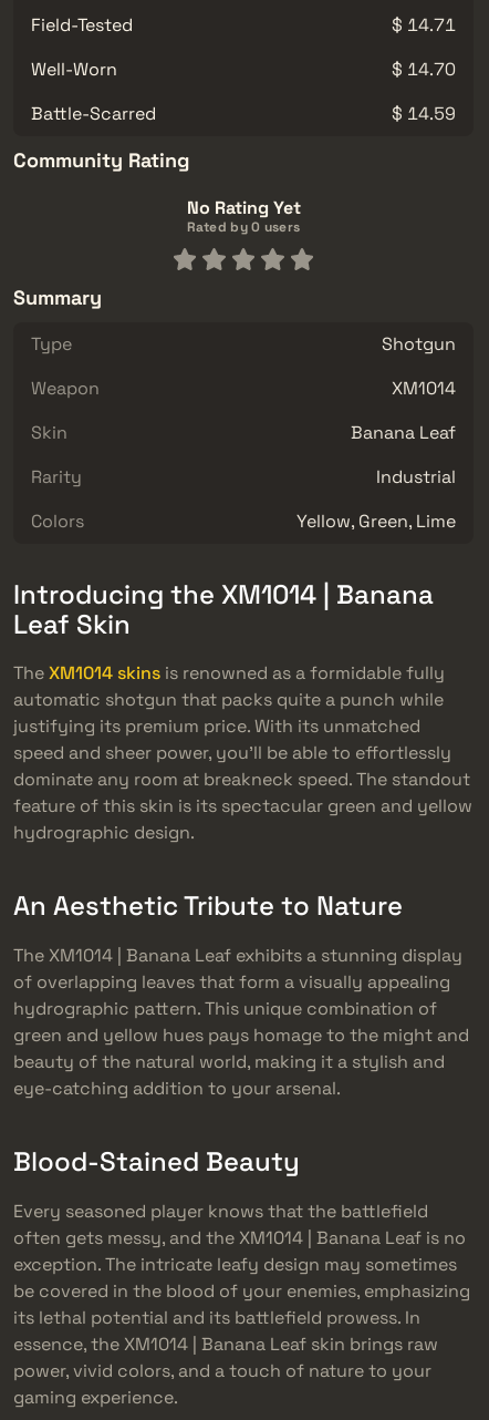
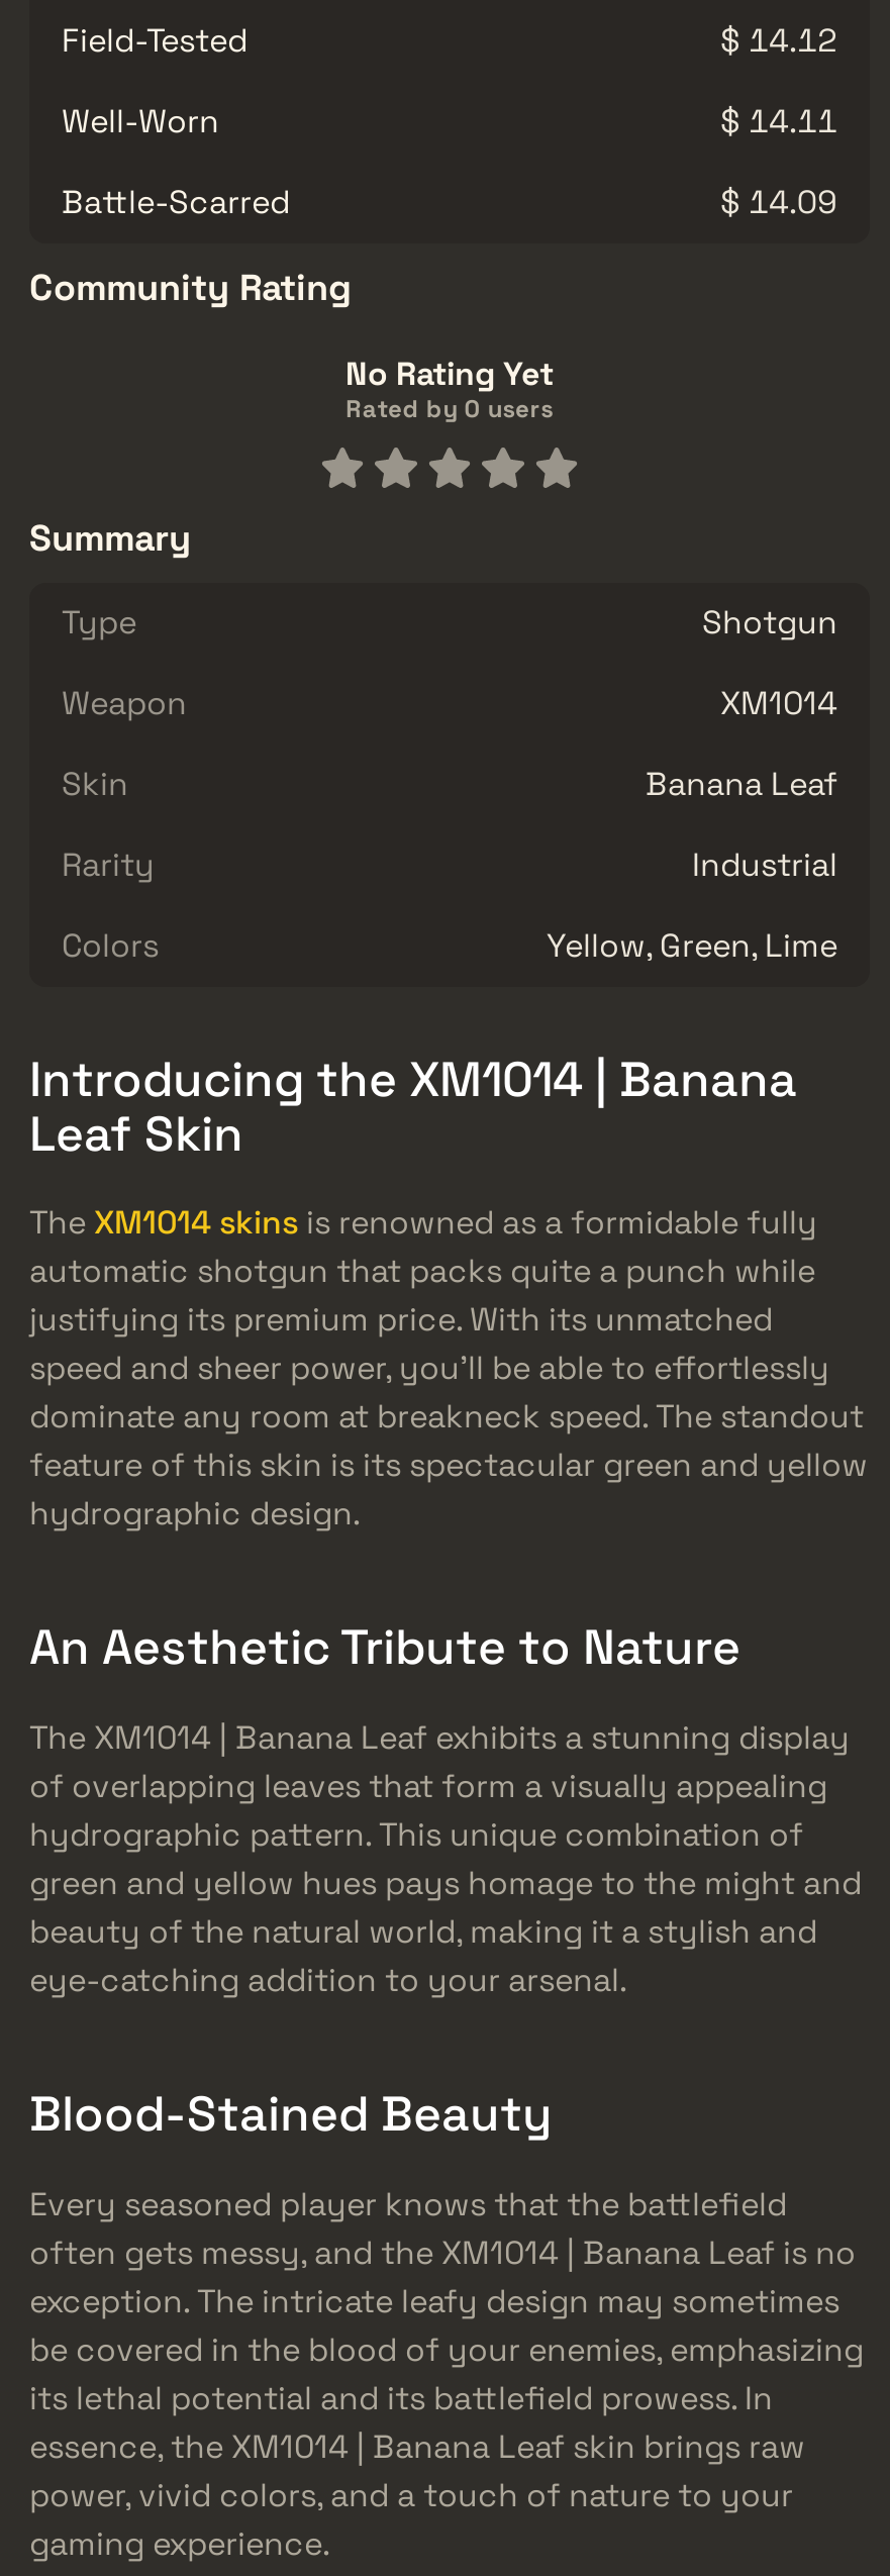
[392,13,456,36] $ 14.71 -> [720,18,837,61] $ 14.12
[392,57,456,80] $ 14.70 -> [720,99,837,142] $ 14.11
[392,101,456,125] $ 14.59 -> [720,180,837,222] $ 14.09

